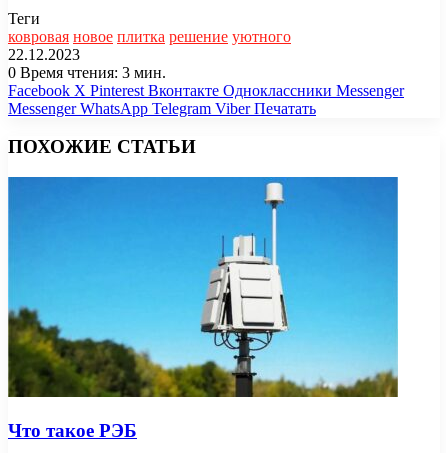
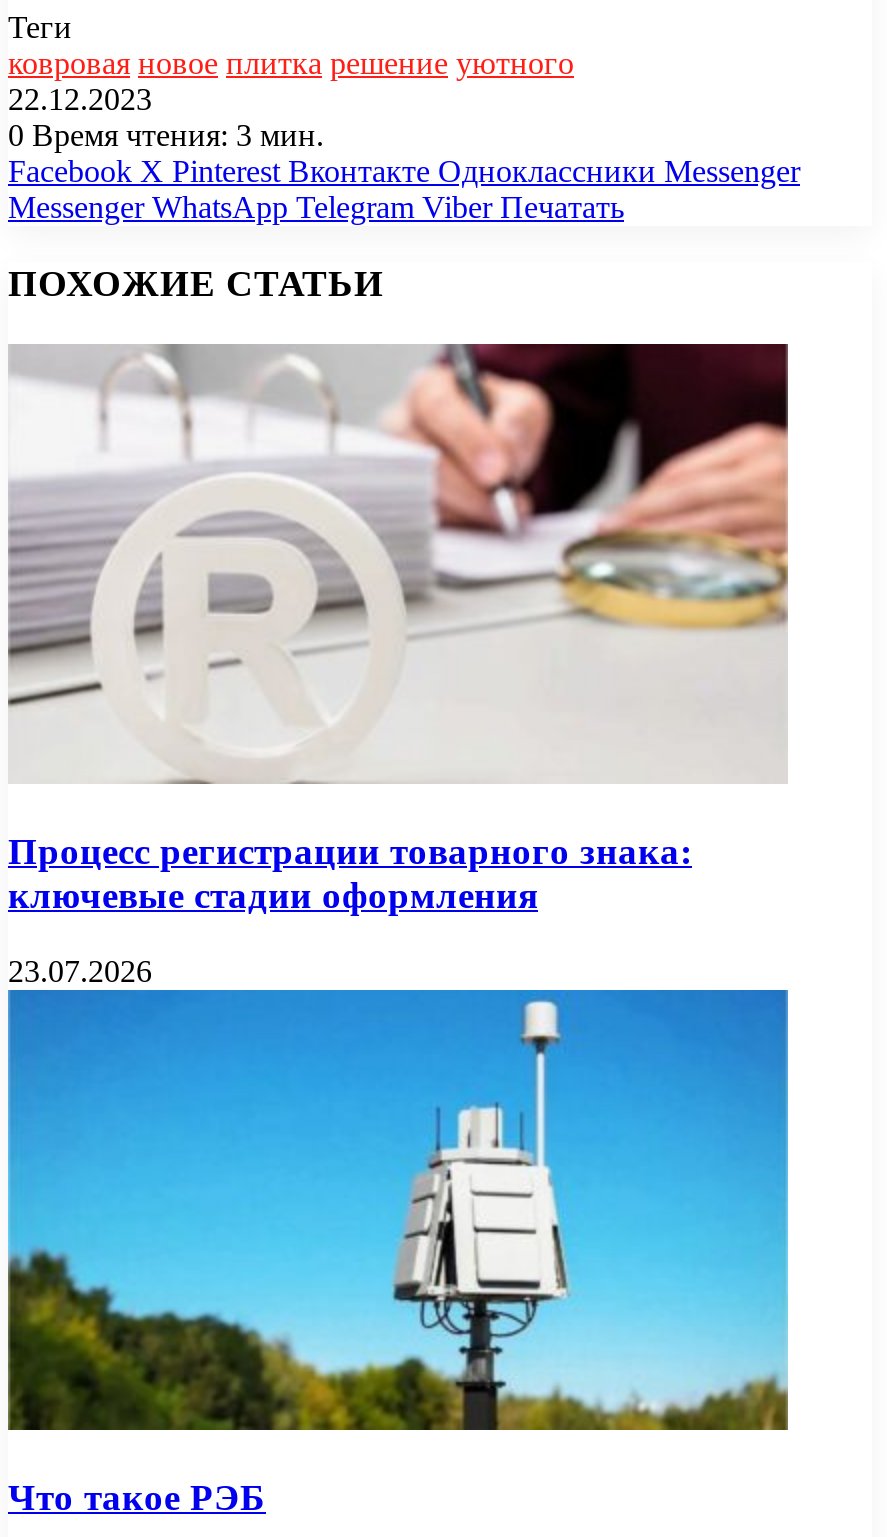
none -> [8,342,790,989] [image] | Процесс регистрации товарного знака: | ключевые стадии оформления | 23.07.2026

